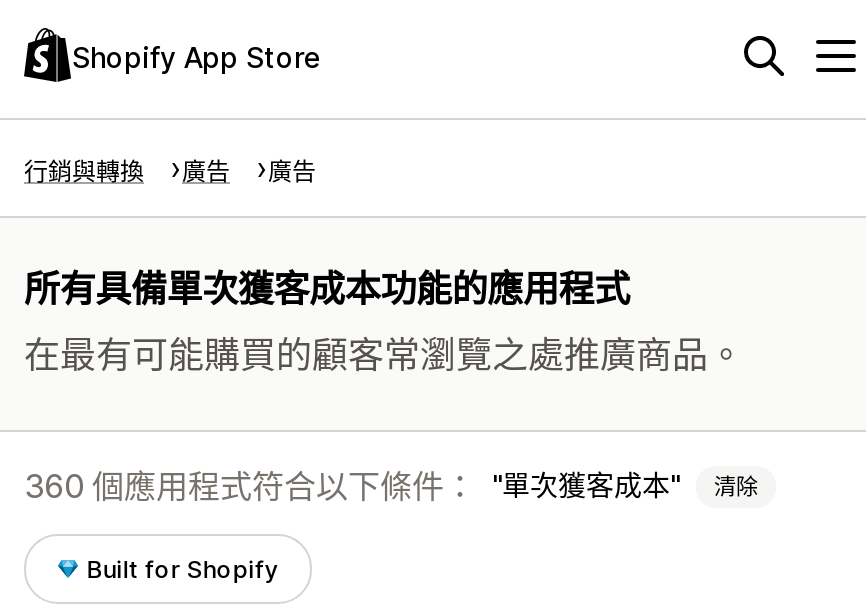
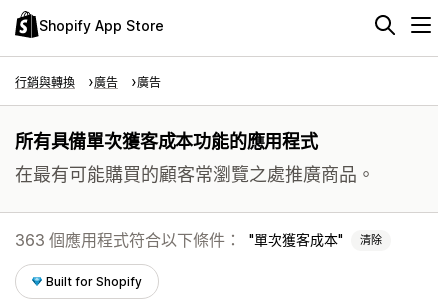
[24,466,476,506] 360 個應用程式符合以下條件： -> [15,230,241,250] 363 個應用程式符合以下條件：

